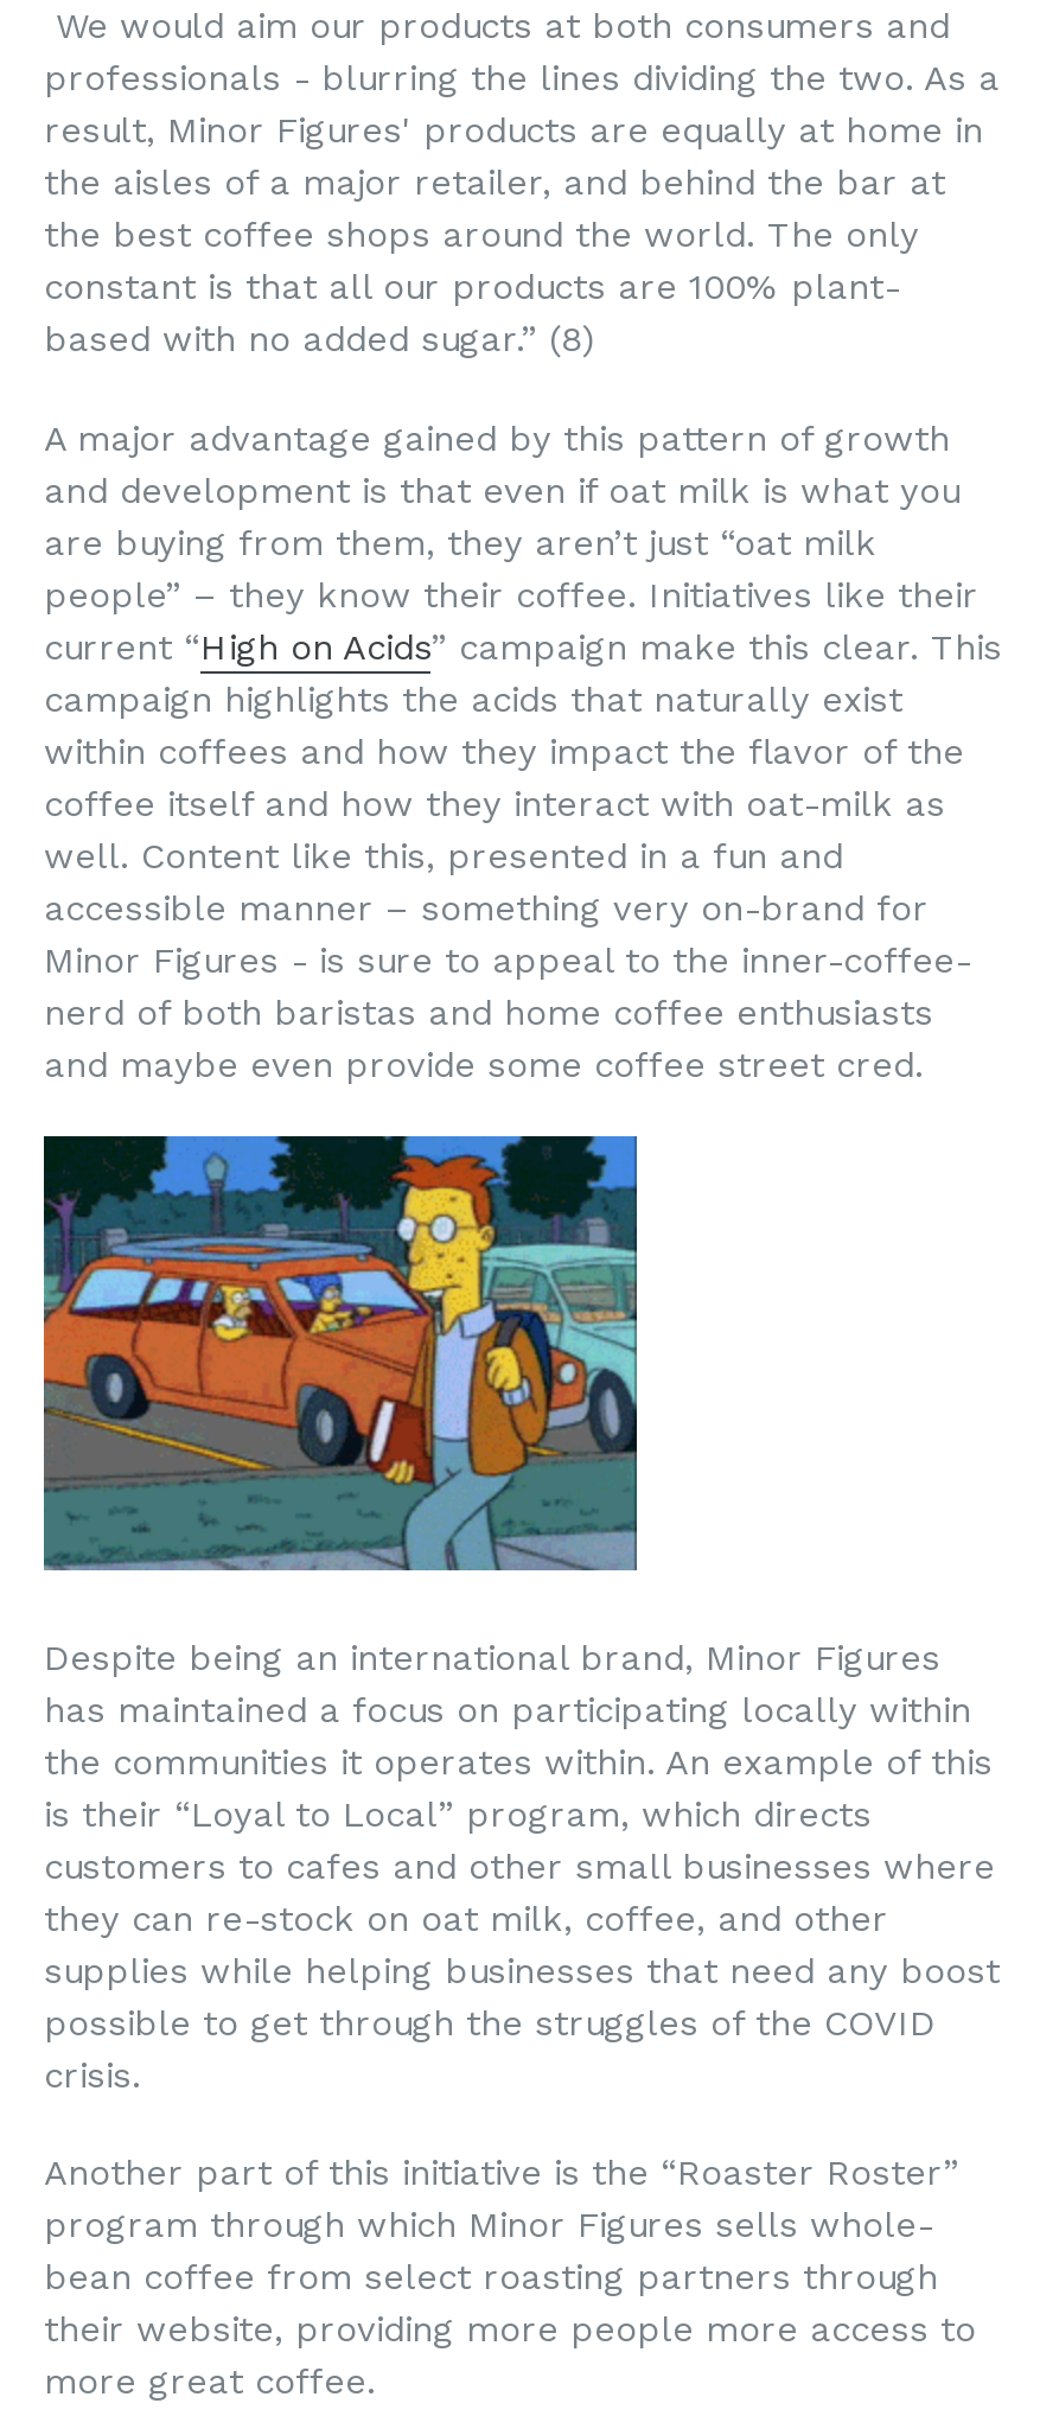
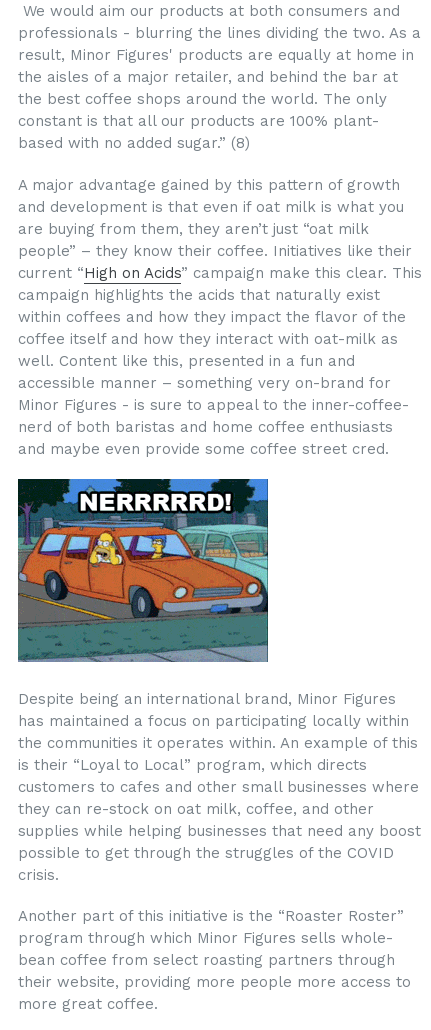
[42,1153,623,1568] [image] -> [17,487,263,662] [image]

